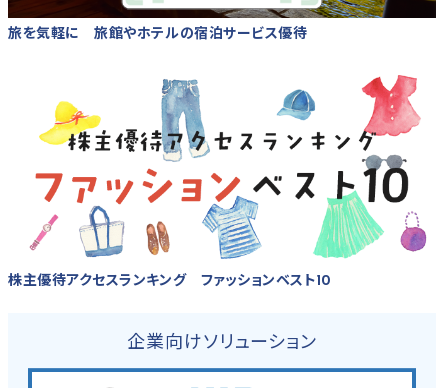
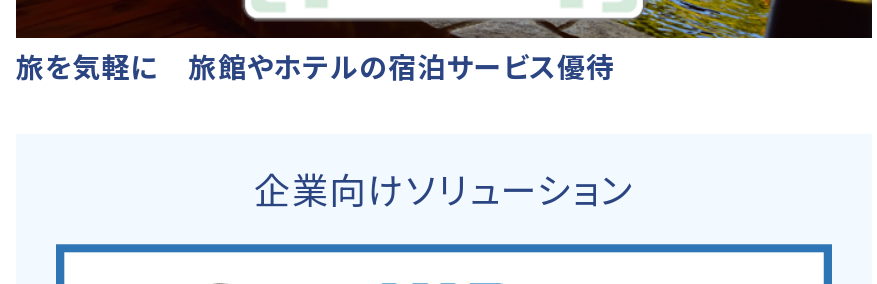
[8,74,427,288] [image] | 株主優待アクセスランキング ファッションベスト10 -> none

